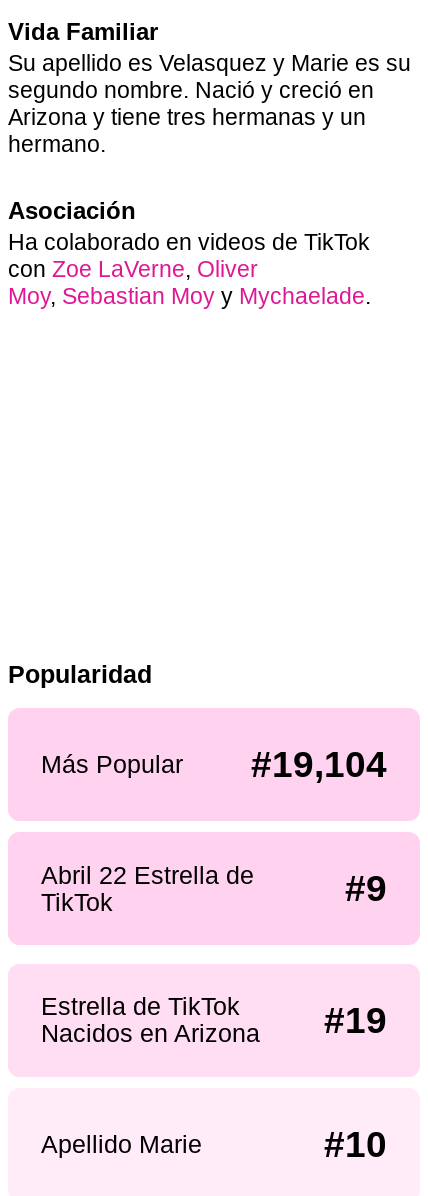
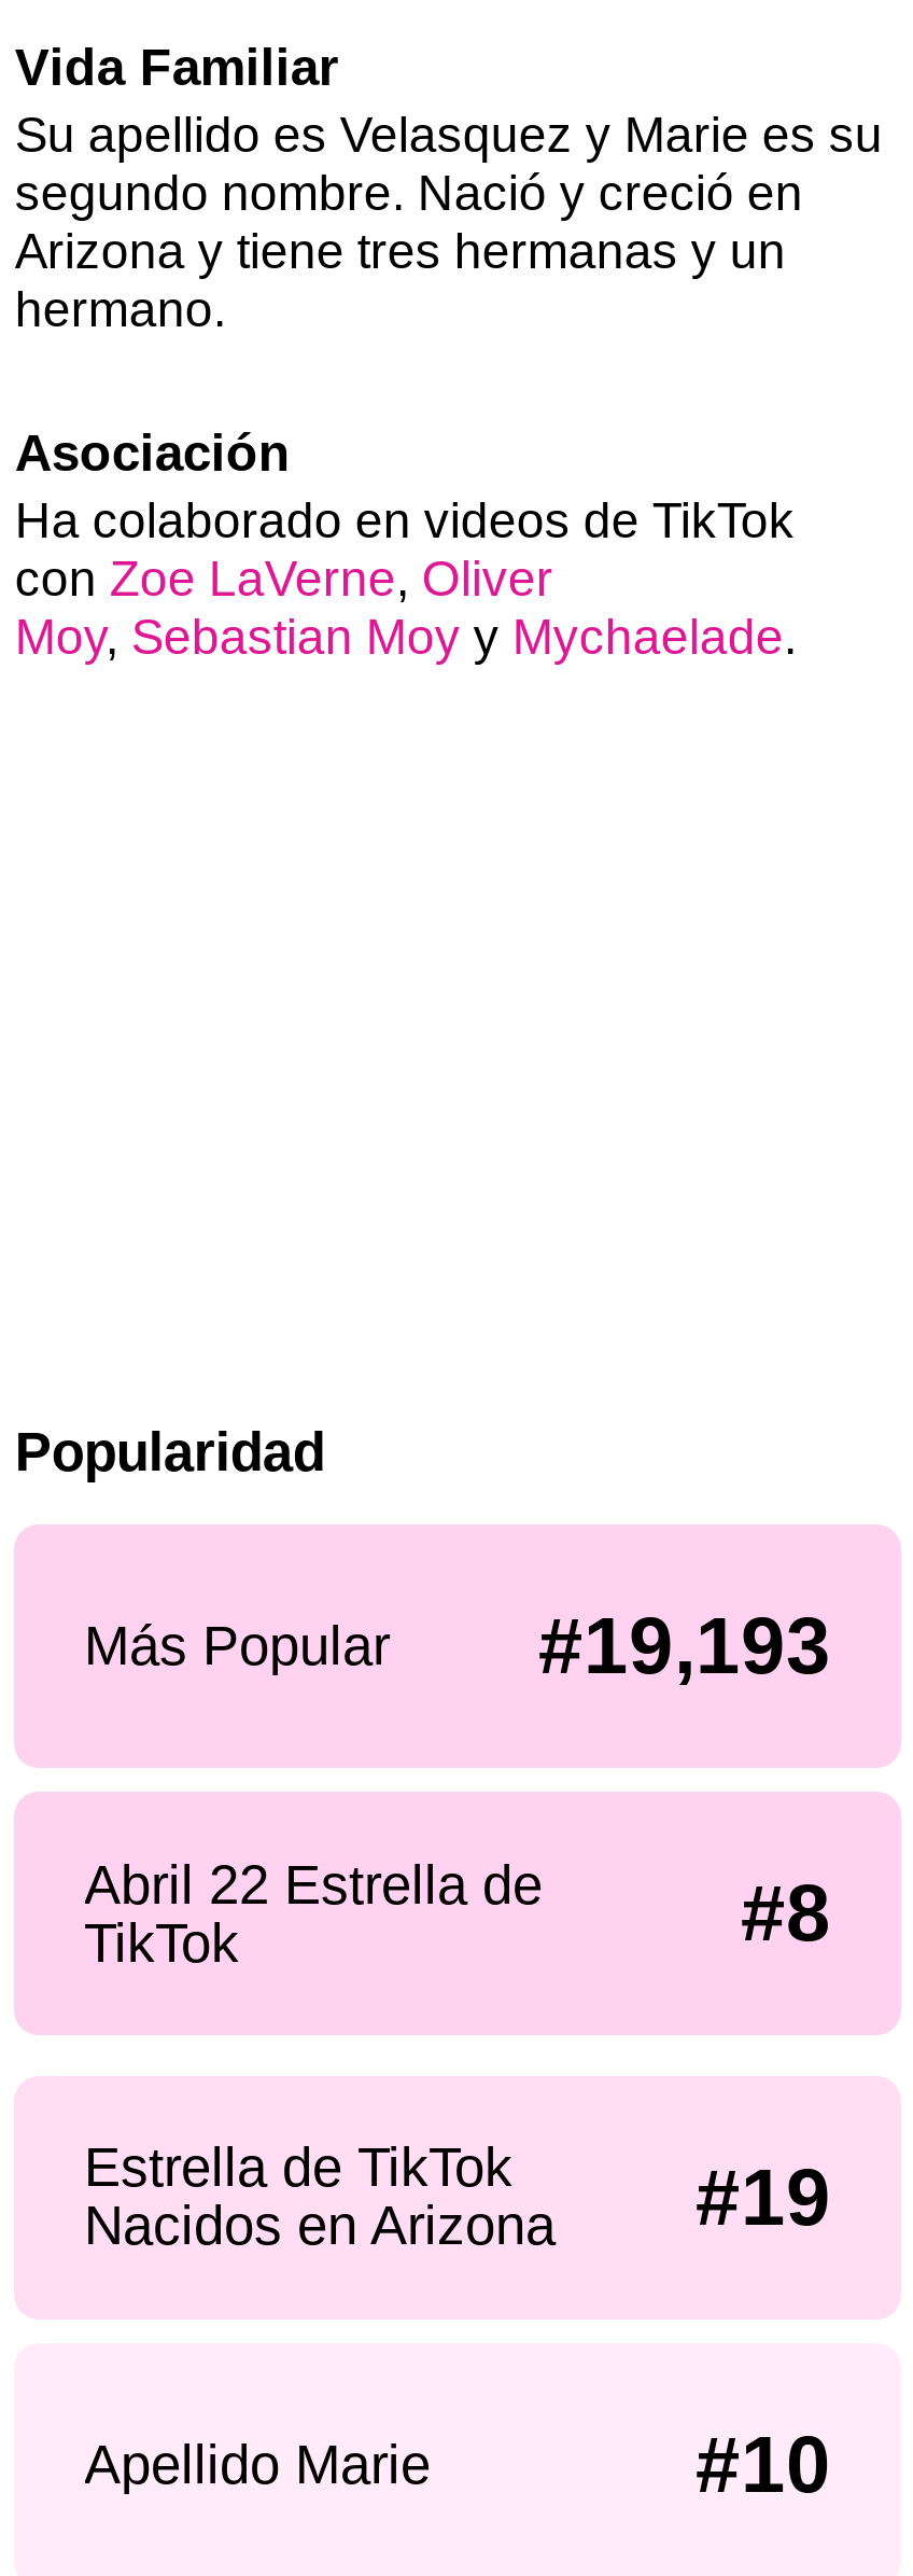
[251,744,387,785] #19,104 -> [538,1602,831,1690] #19,193
[345,868,387,909] #9 -> [741,1870,831,1958] #8

